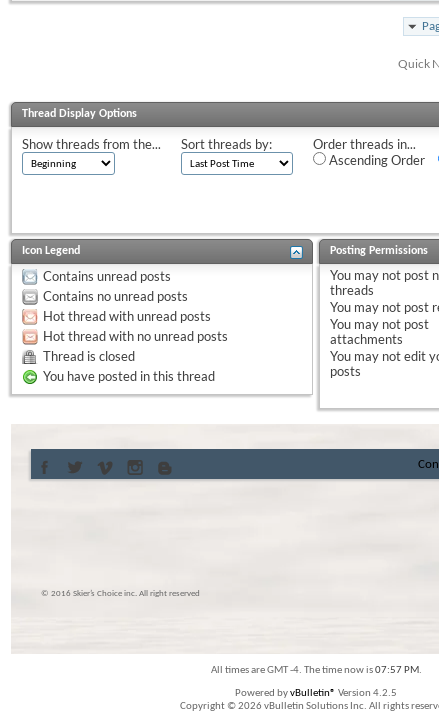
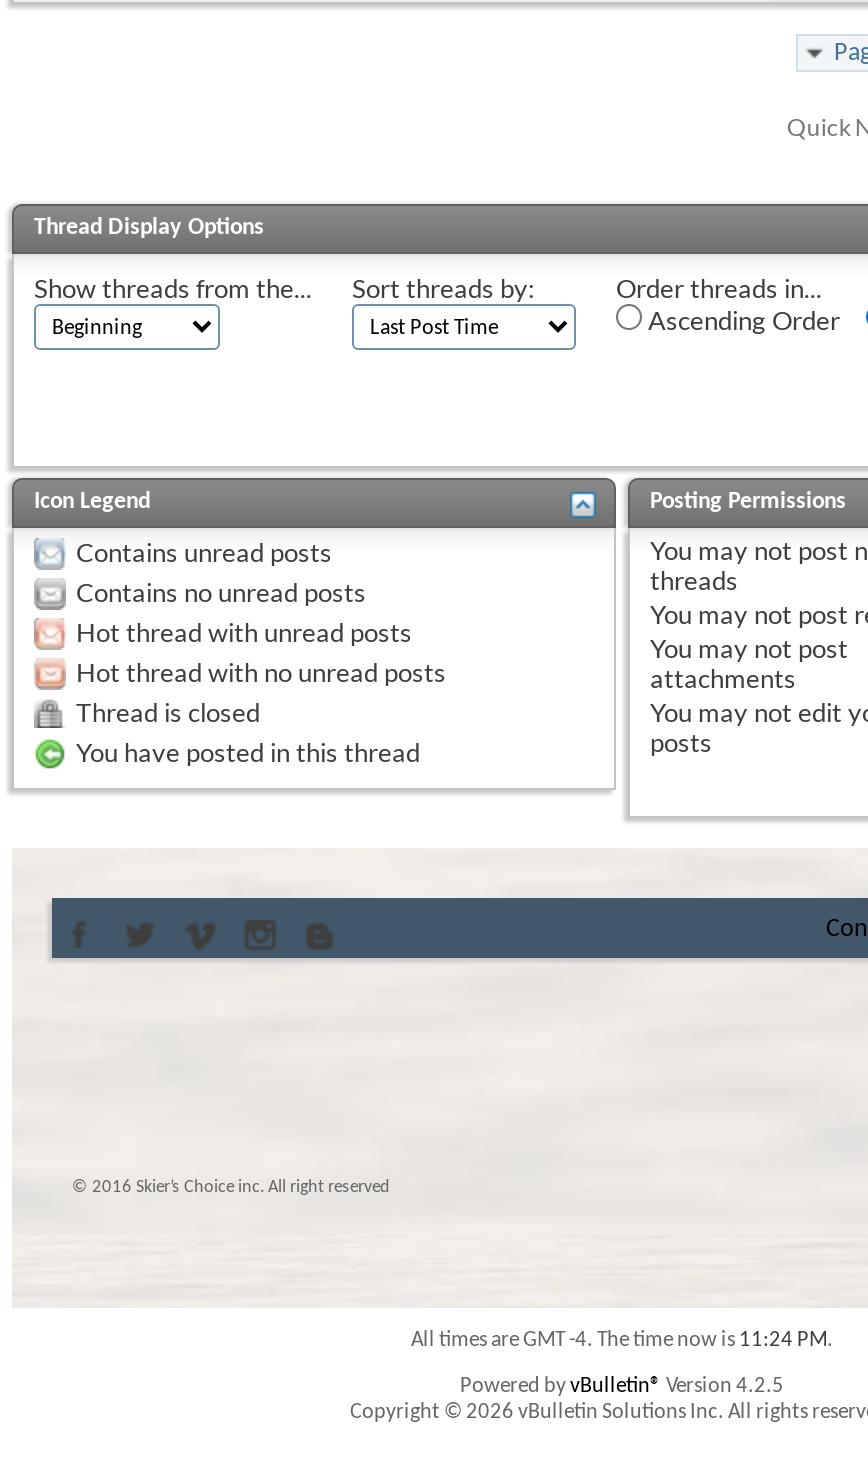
[210,665,421,676] All times are GMT -4. The time now is 07:57 PM. -> [411,1329,833,1351] All times are GMT -4. The time now is 11:24 PM.

